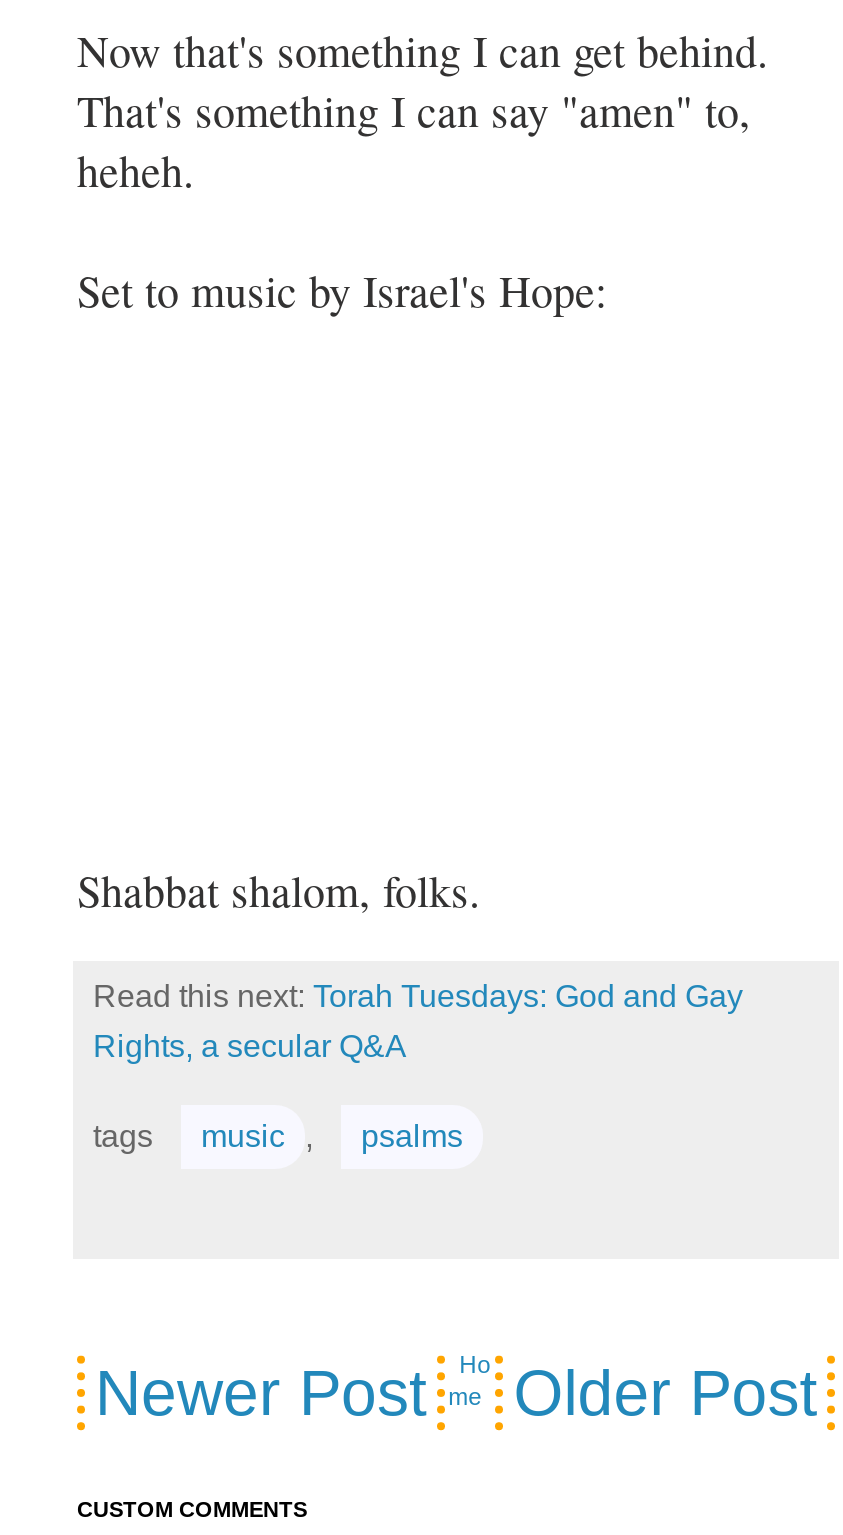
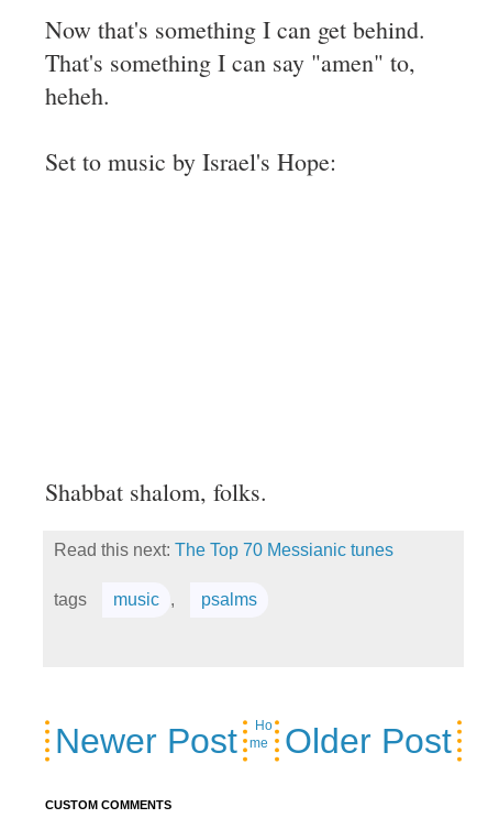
[93,979,743,1063] Read this next: Torah Tuesdays: God and Gay | Rights, a secular Q&A -> [54,541,393,559] Read this next: The Top 70 Messianic tunes

